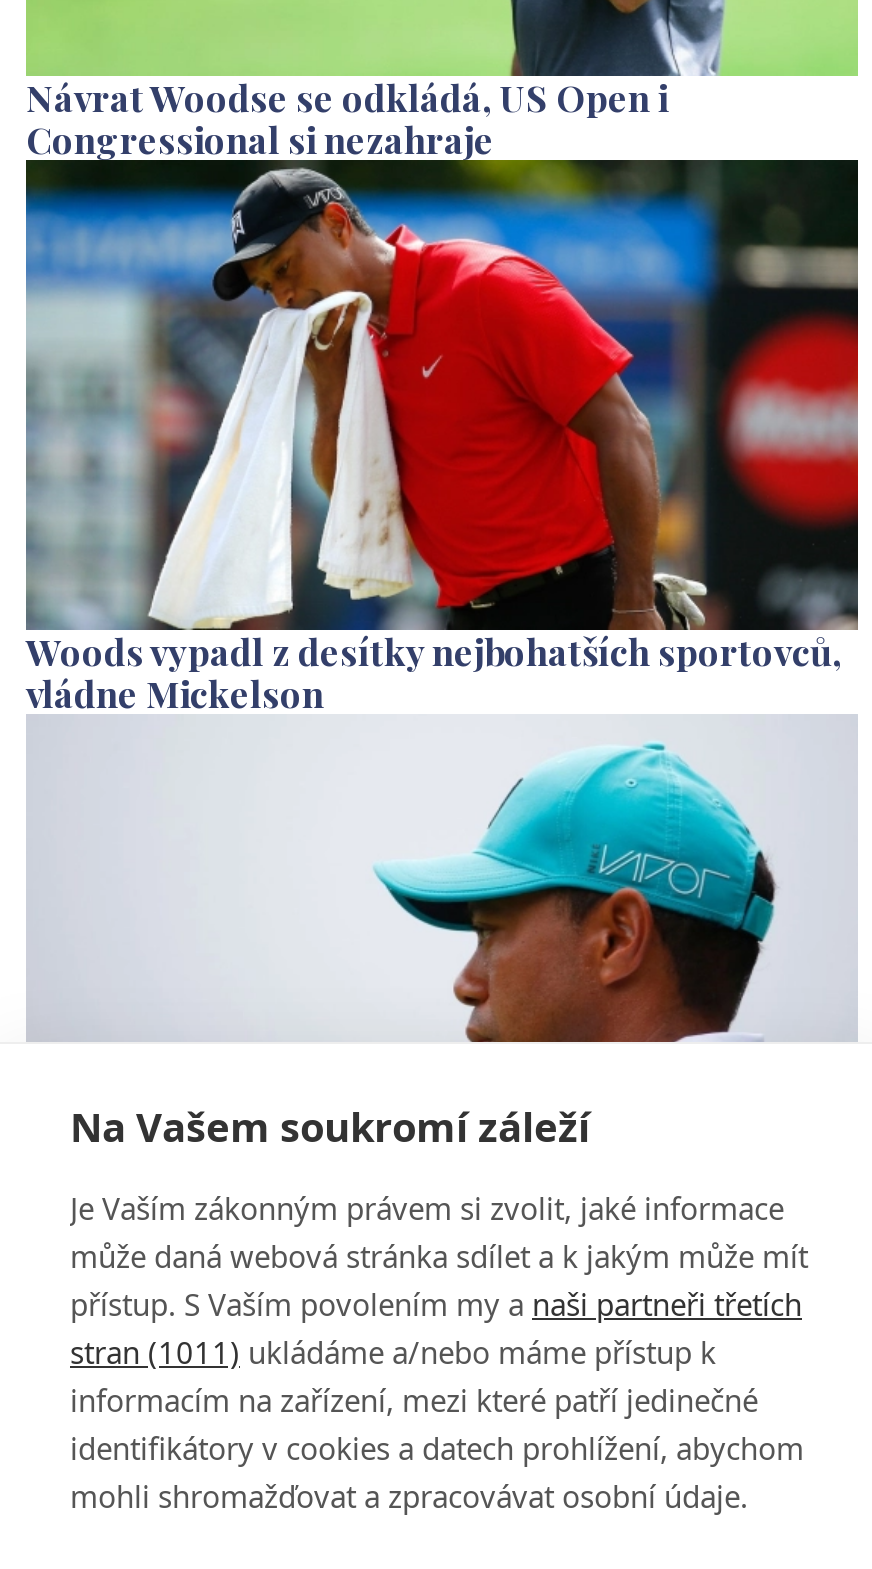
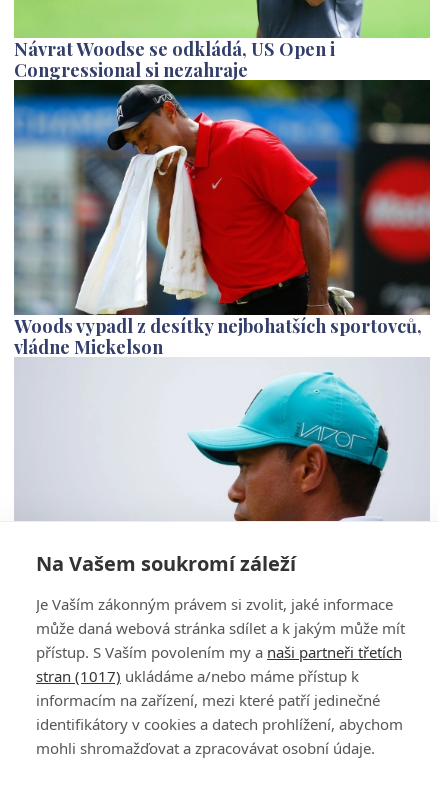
[70,1332,716,1372] stran (1011) ukládáme a/nebo máme přístup k -> [36,666,359,686] stran (1017) ukládáme a/nebo máme přístup k

